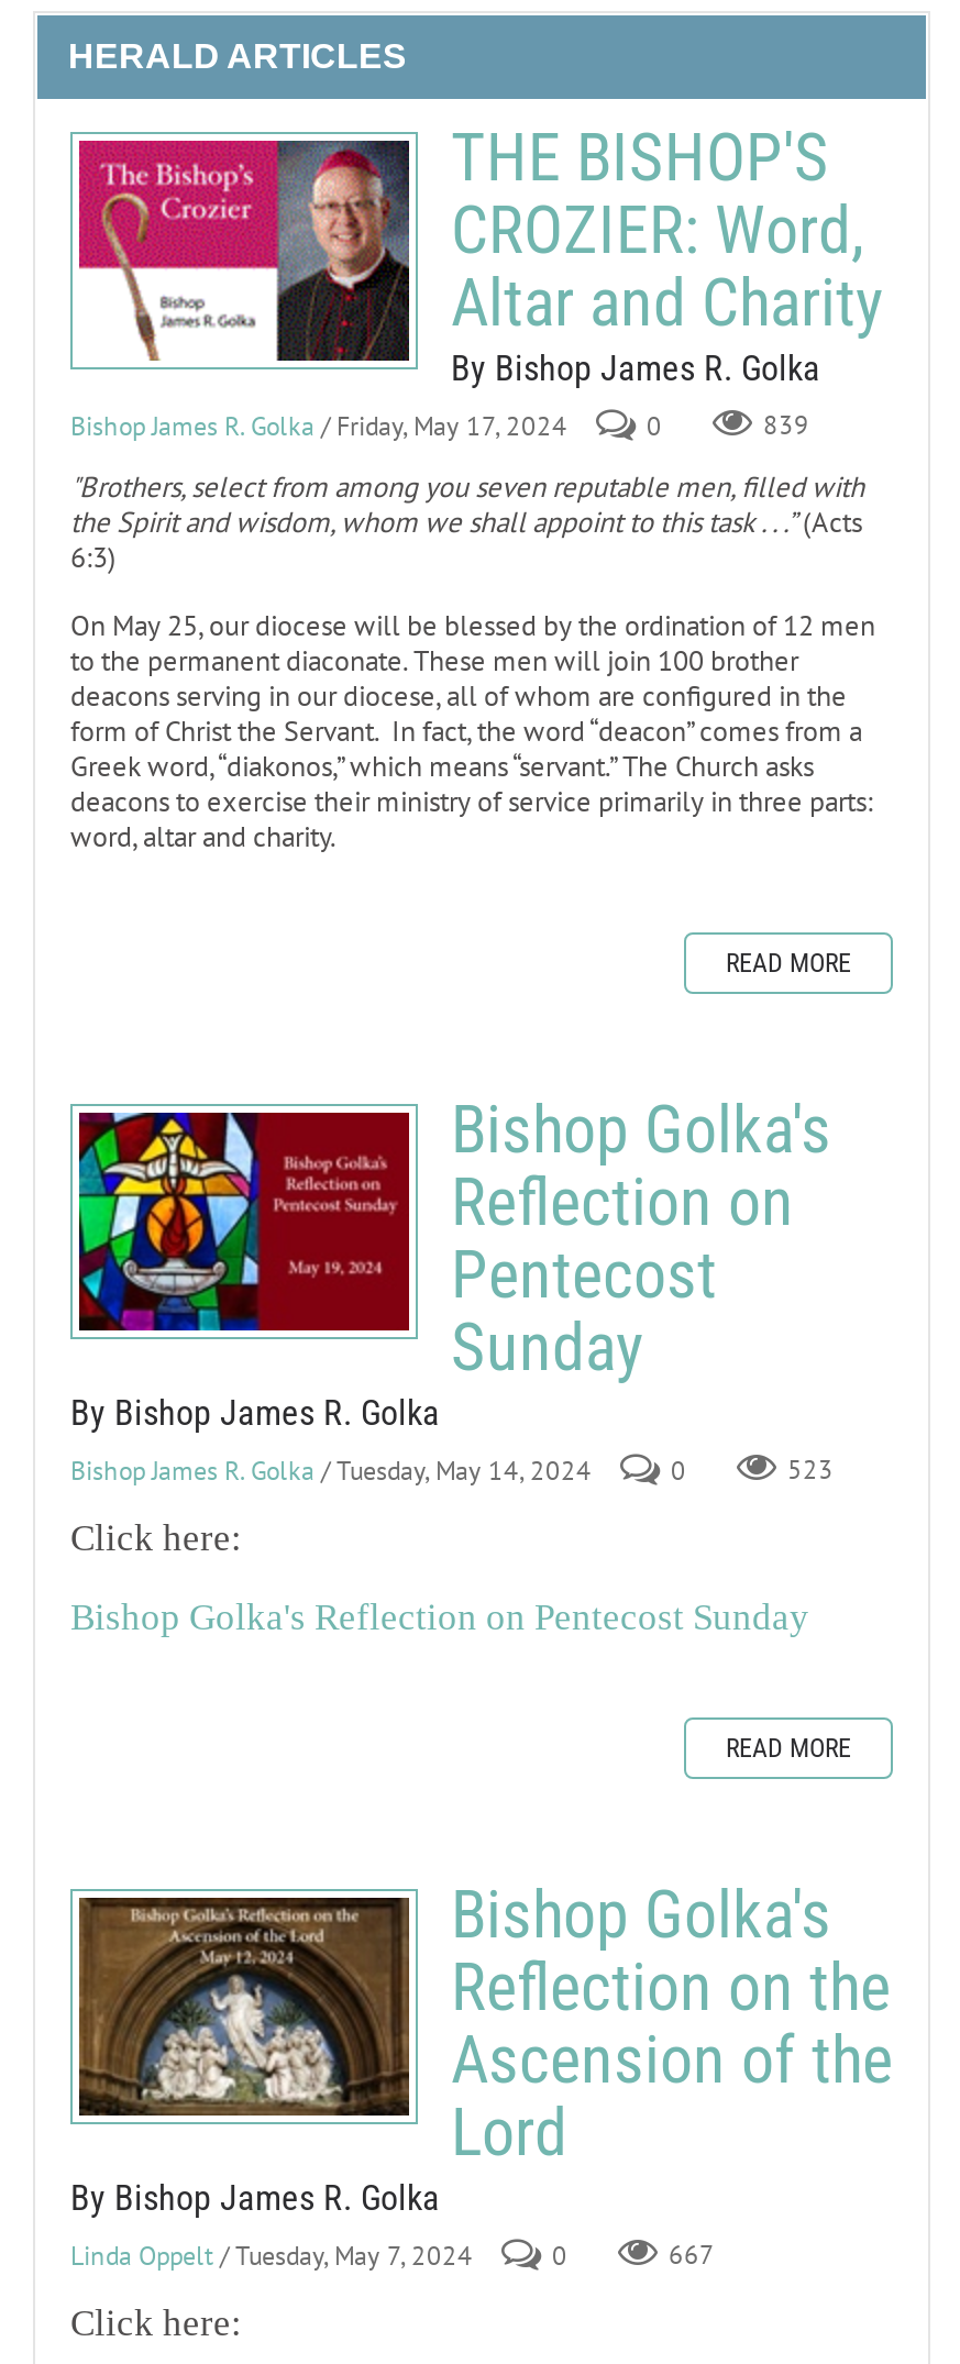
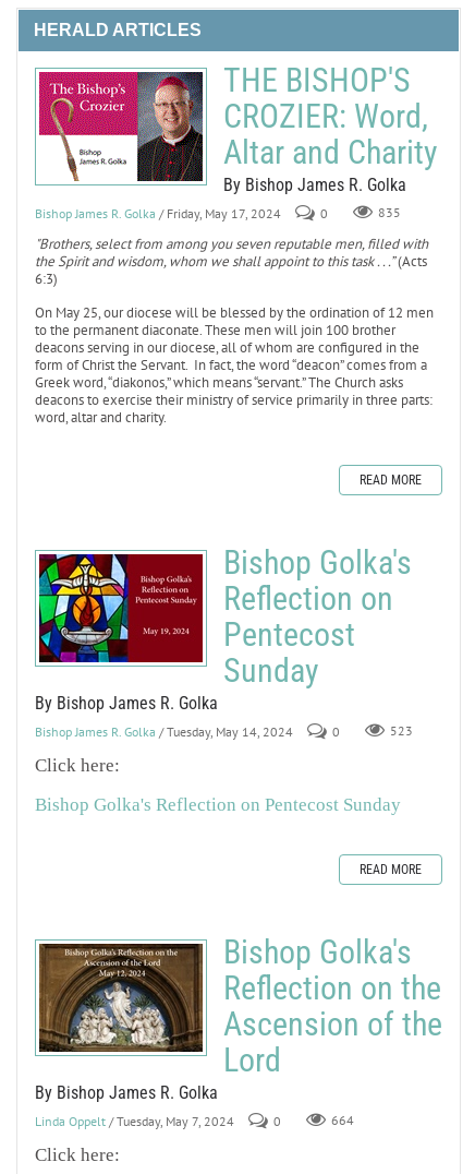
[763,409,809,442] 839 -> [378,205,401,221] 835
[669,2238,715,2271] 667 -> [331,1113,354,1129] 664

